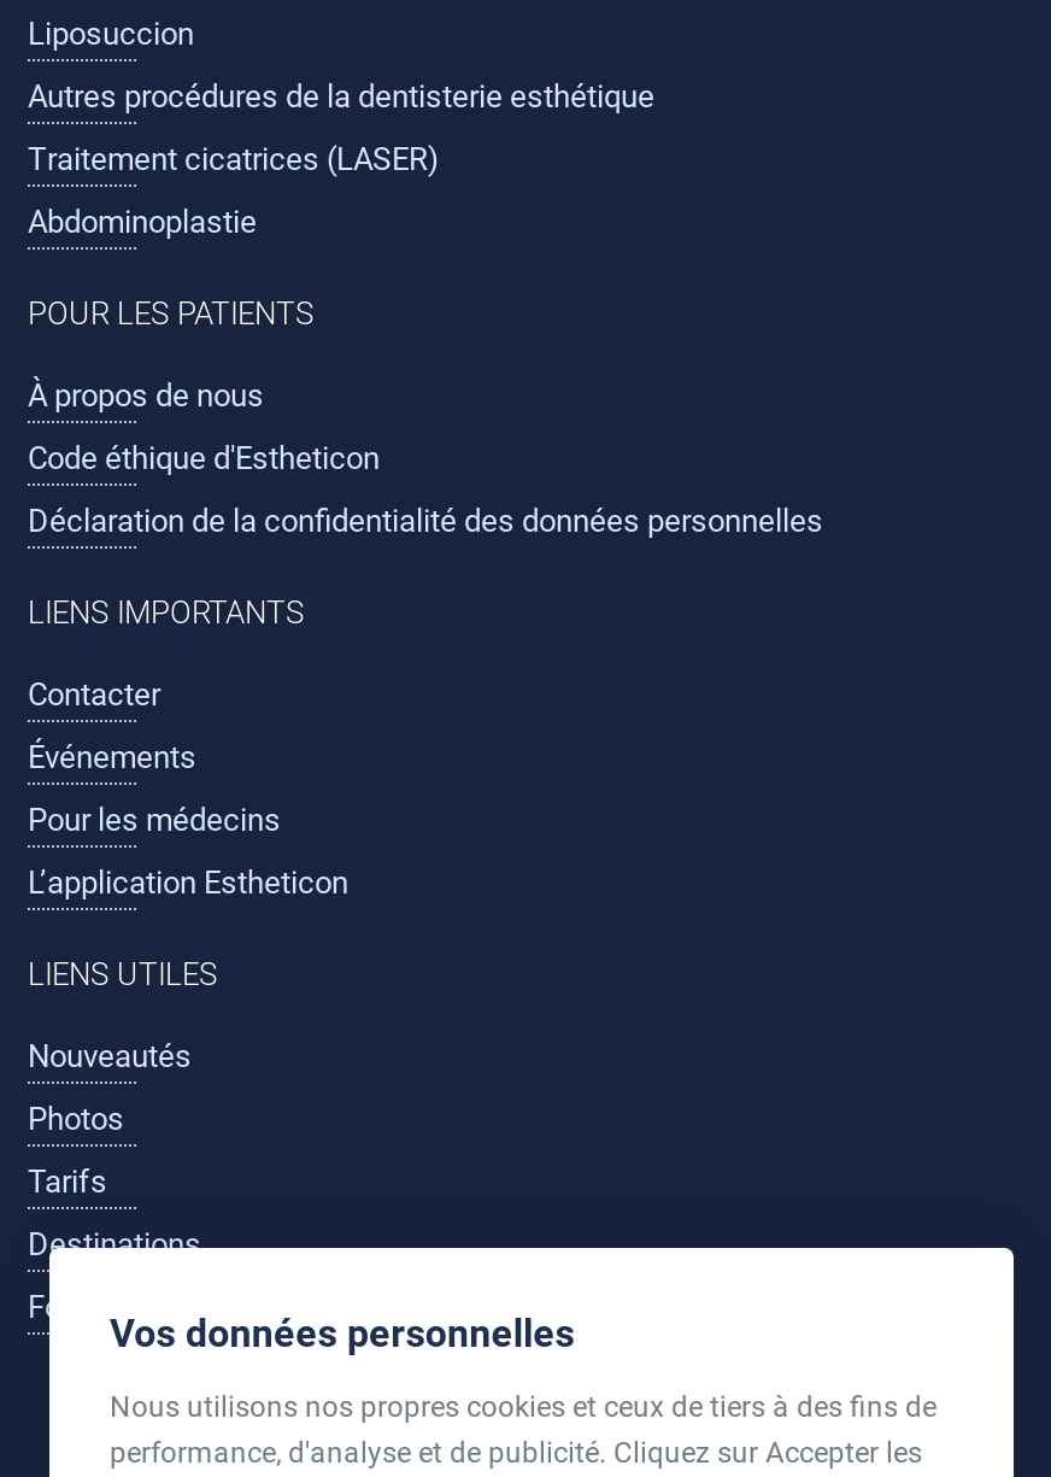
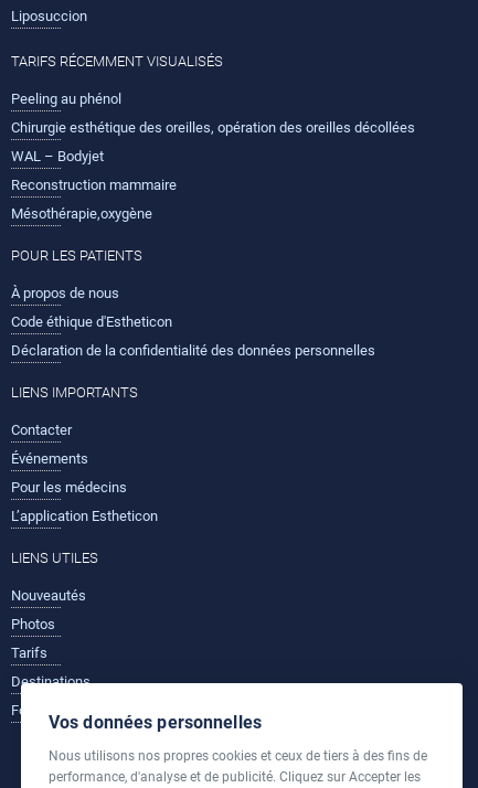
[28,78,654,240] Autres procédures de la dentisterie esthétique | Traitement cicatrices (LASER) | Abdominoplastie -> [11,53,415,222] TARIFS RÉCEMMENT VISUALISÉS | Peeling au phénol | Chirurgie esthétique des oreilles, opération des oreilles décollées | WAL – Bodyjet | Reconstruction mammaire | Mésothérapie,oxygène

